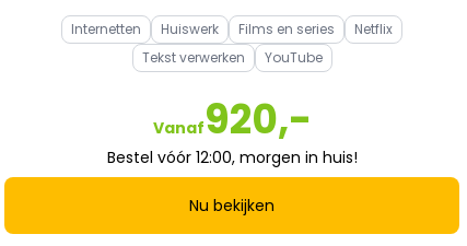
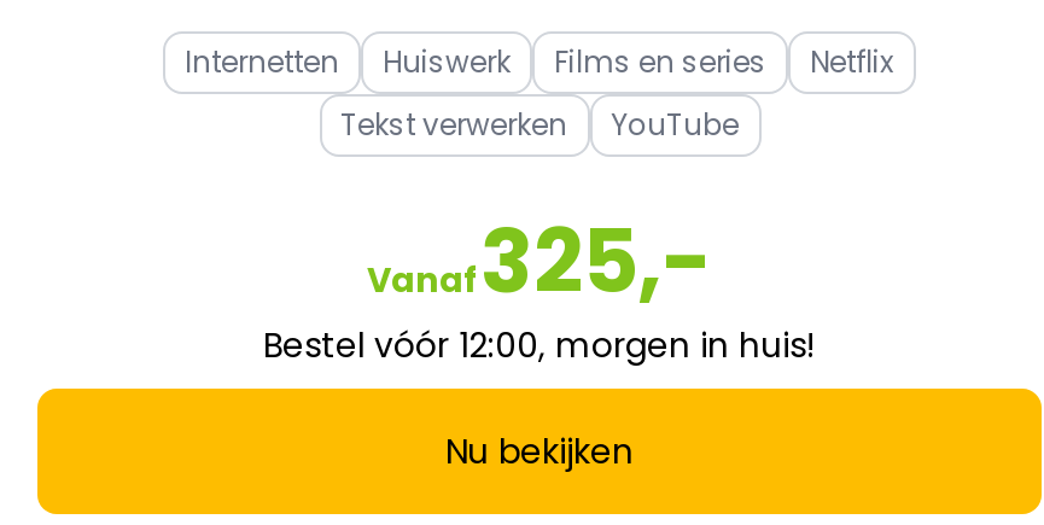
[153,92,311,148] Vanaf920,- -> [367,201,712,324] Vanaf325,-

